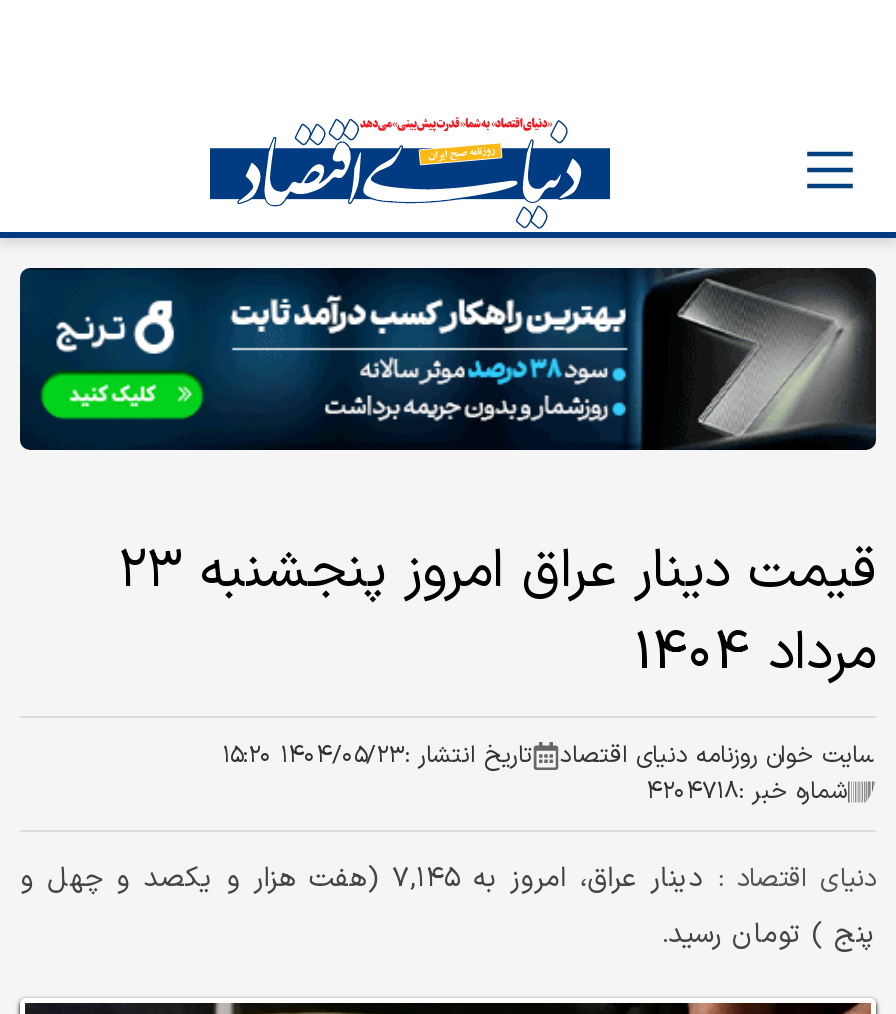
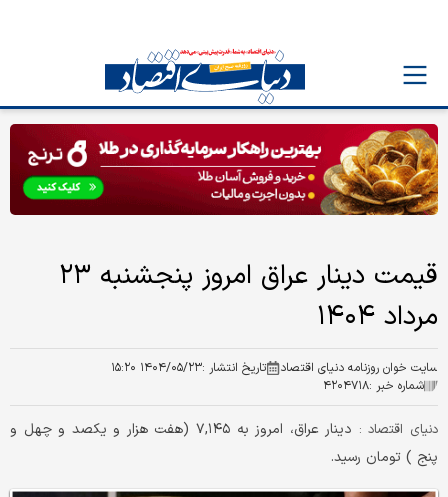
[18,266,878,452] [image] -> [9,123,439,216] [image]

